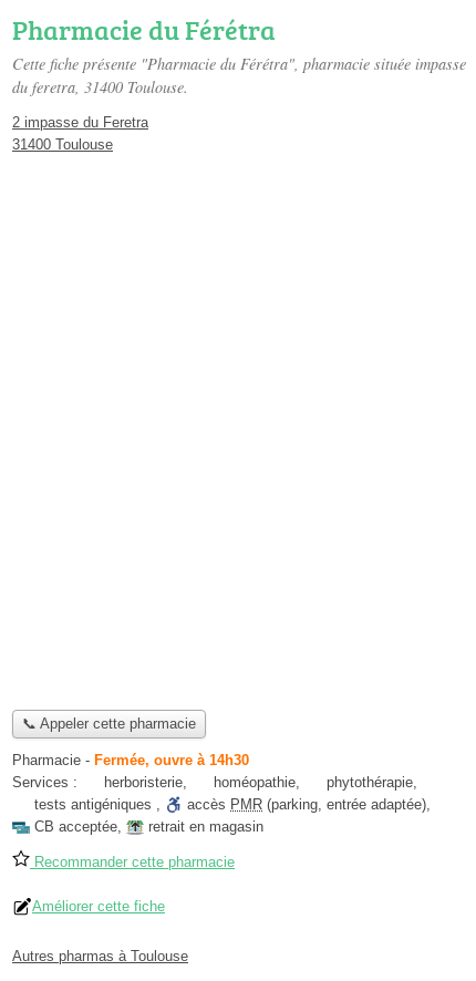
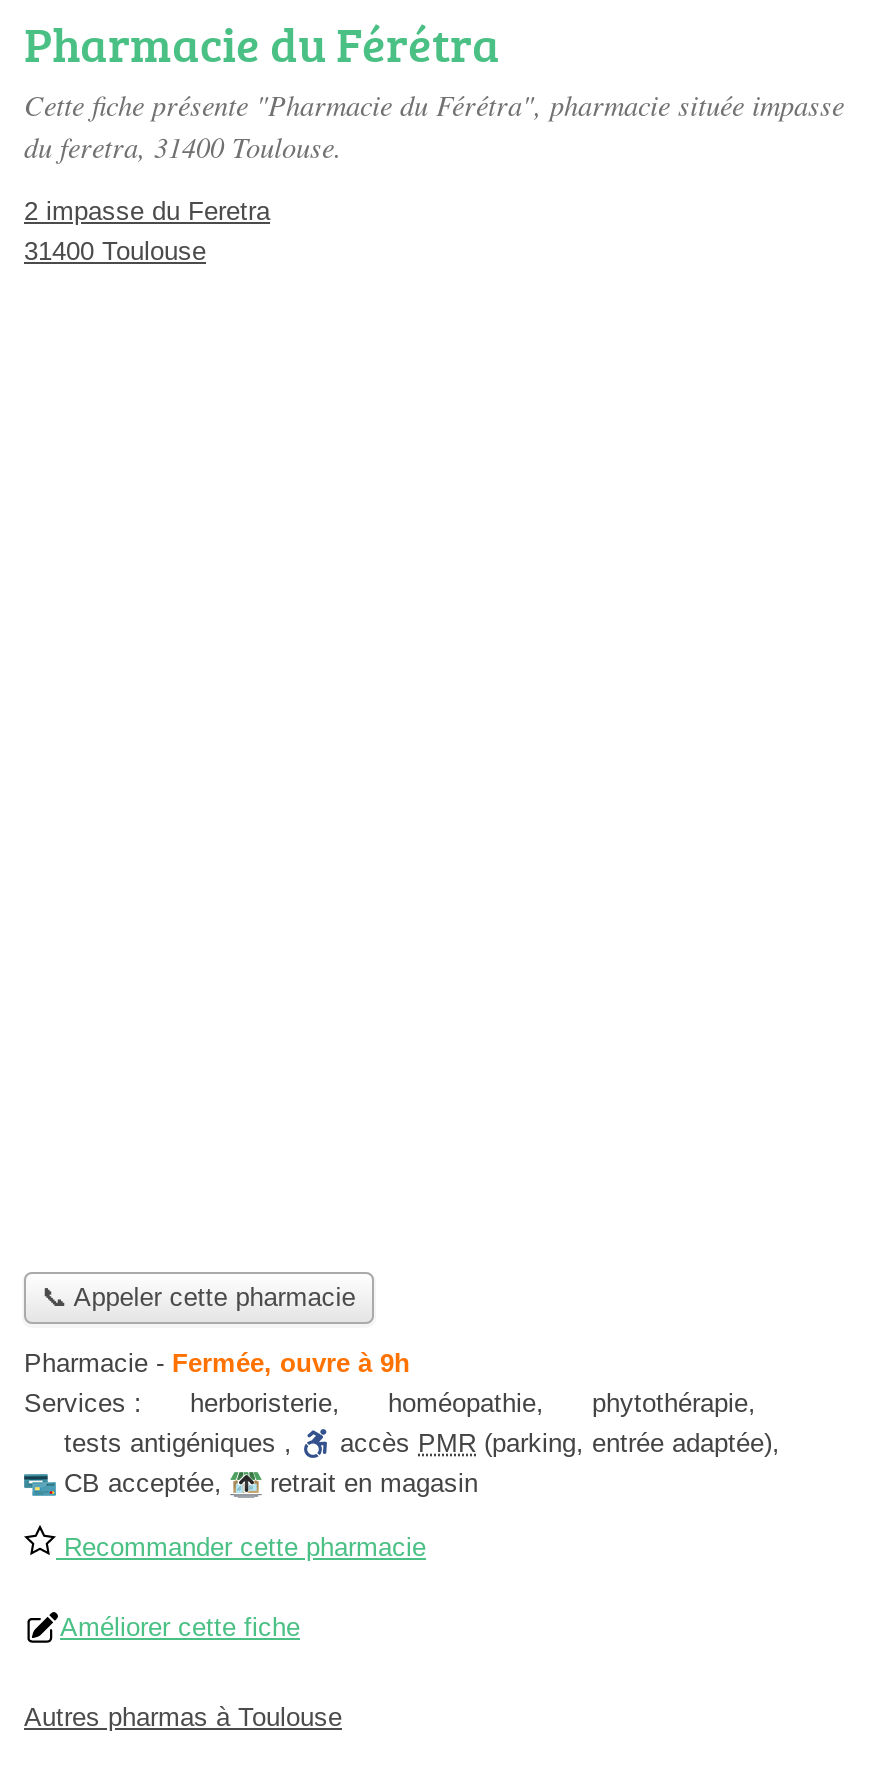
[12,752,249,769] Pharmacie - Fermée, ouvre à 14h30 -> [24,1349,410,1379] Pharmacie - Fermée, ouvre à 9h

